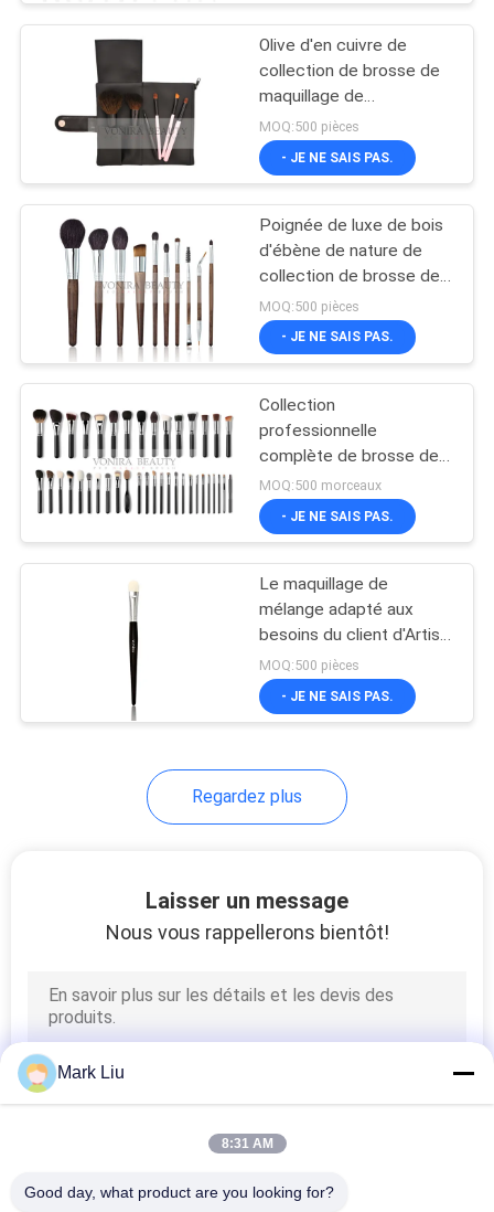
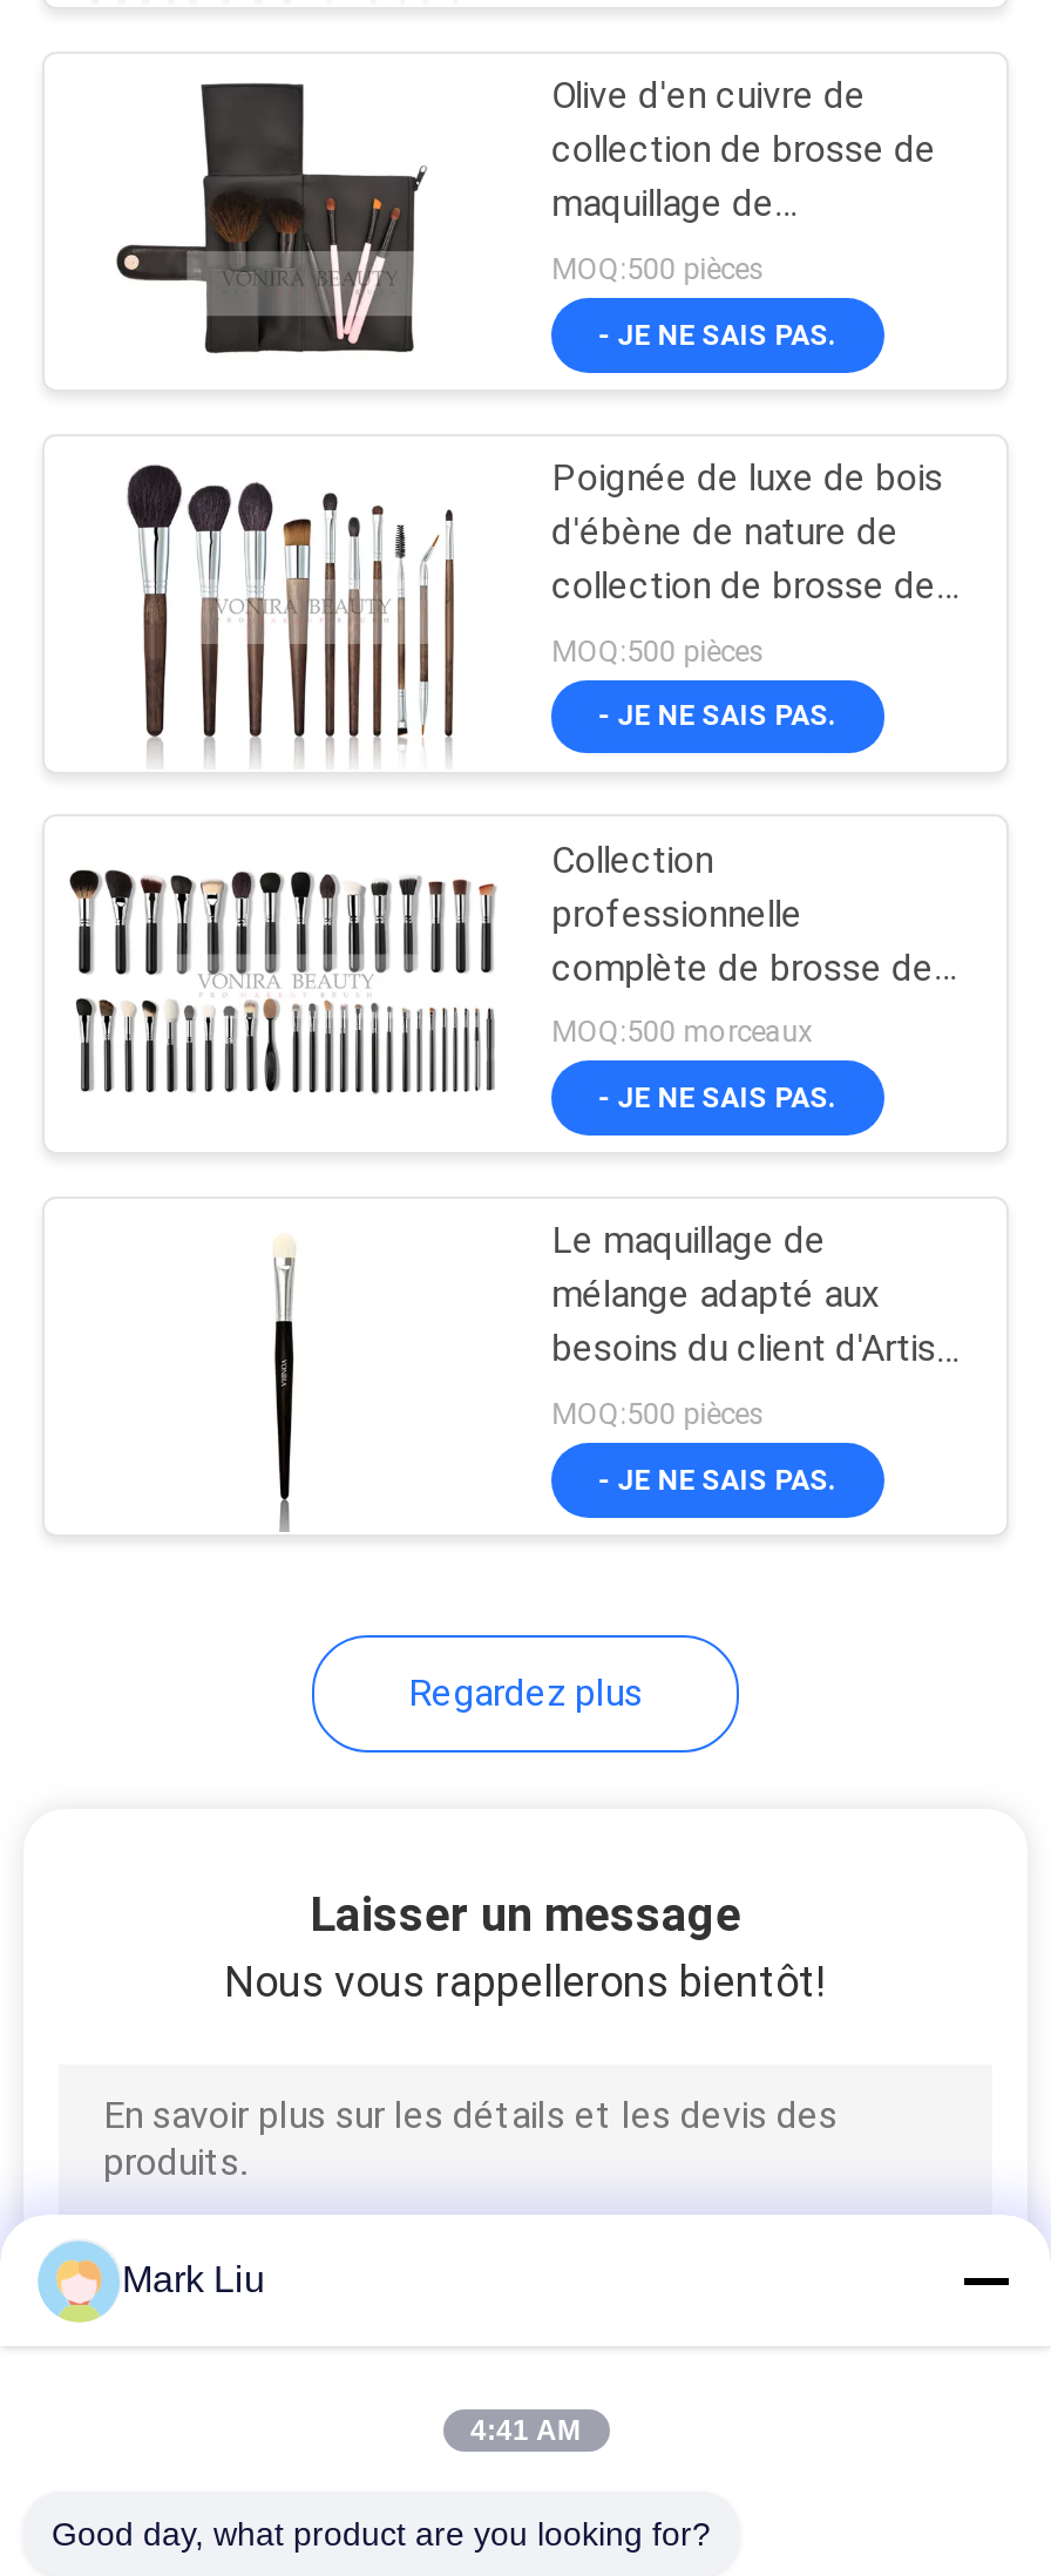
[221,1136,273,1151] 8:31 AM -> [470,2414,581,2447] 4:41 AM

